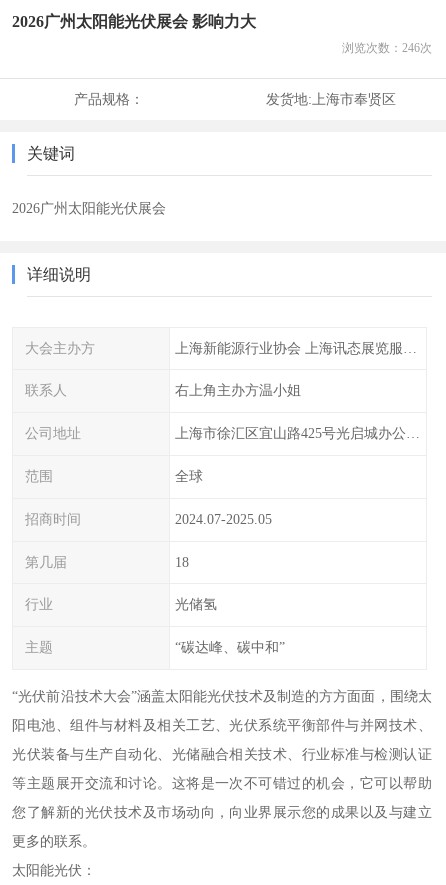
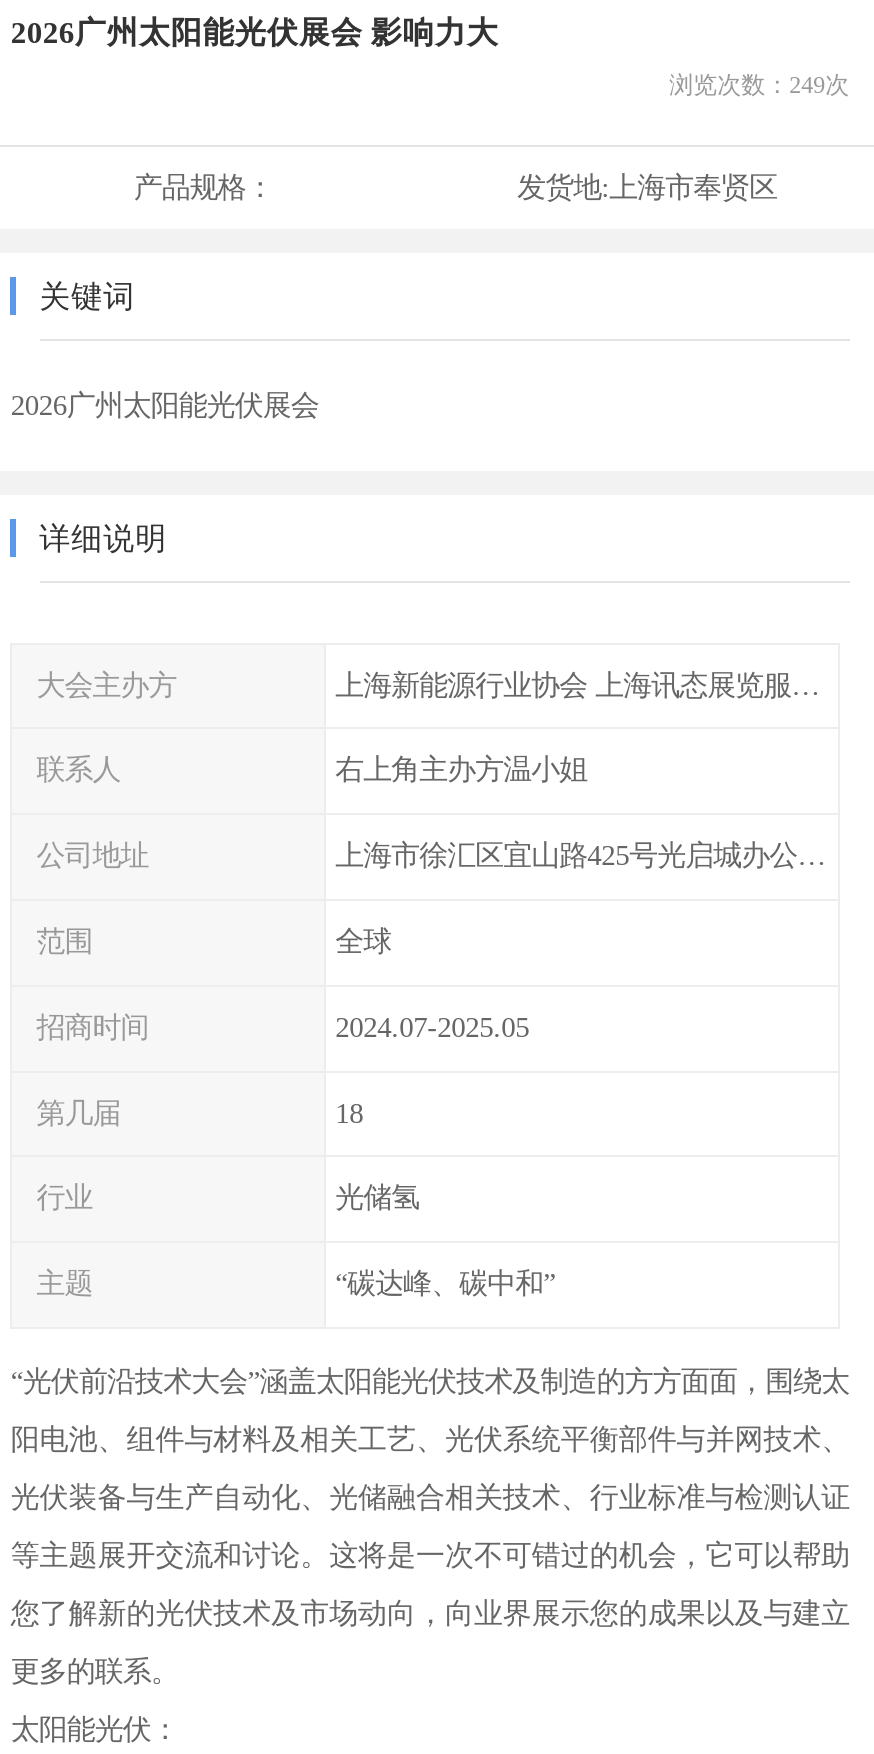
[342,41,432,55] 浏览次数：246次 -> [669,70,849,98] 浏览次数：249次

